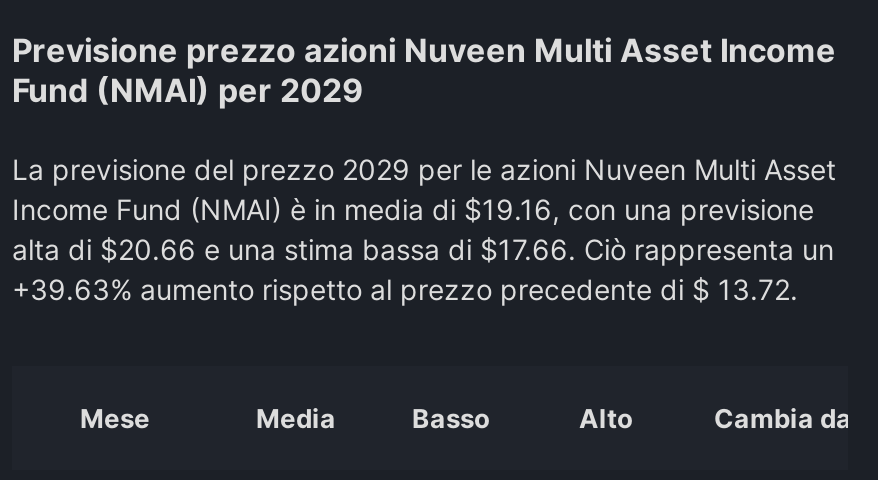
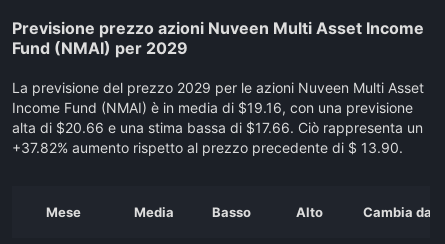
[12,271,798,305] +39.63% aumento rispetto al prezzo precedente di $ 13.72. -> [12,138,403,155] +37.82% aumento rispetto al prezzo precedente di $ 13.90.

